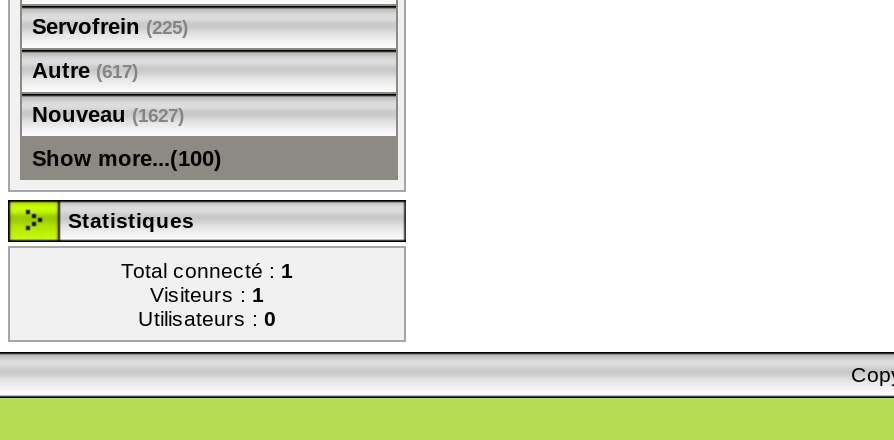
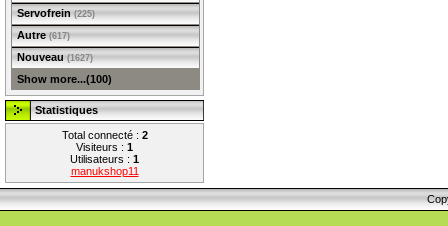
[121,258,293,282] Total connecté : 1 -> [61,129,147,141] Total connecté : 2
[138,306,276,330] Utilisateurs : 0 -> [70,153,139,177] Utilisateurs : 1 | manukshop11

